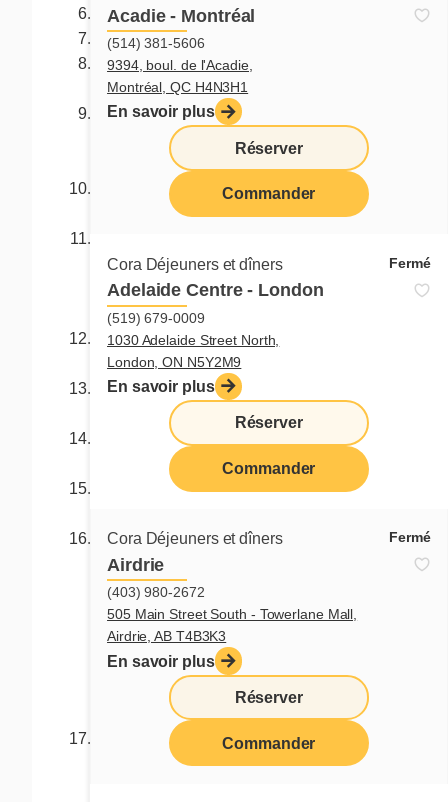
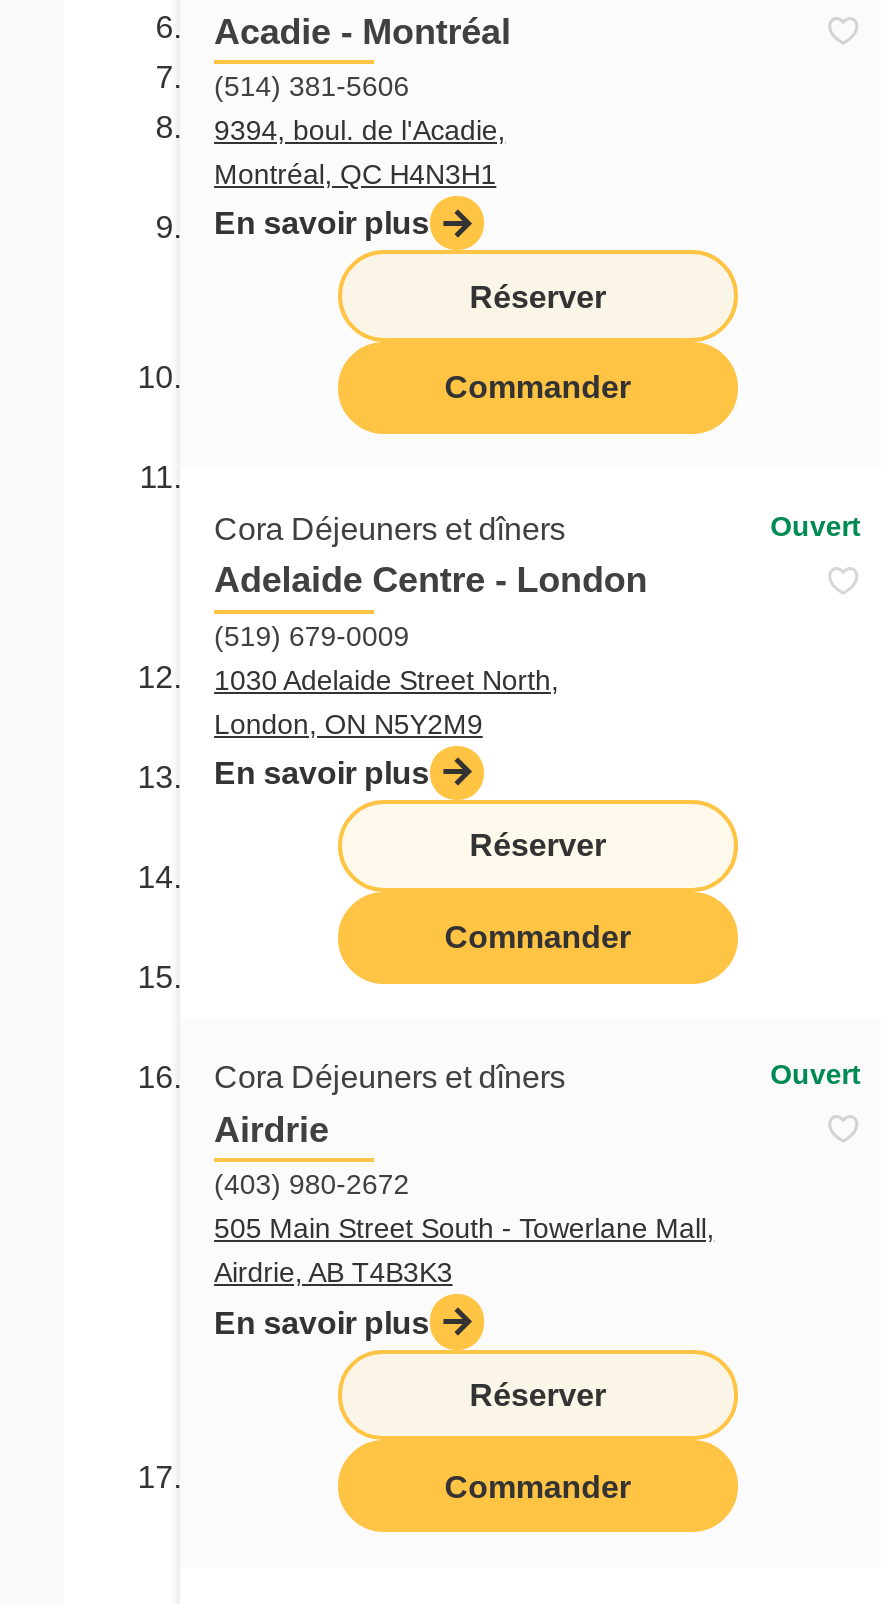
[389,255,431,271] Fermé -> [770,509,861,541] Ouvert
[389,529,431,545] Fermé -> [770,1059,861,1091] Ouvert

